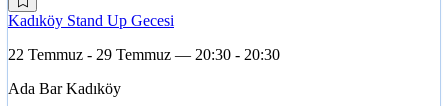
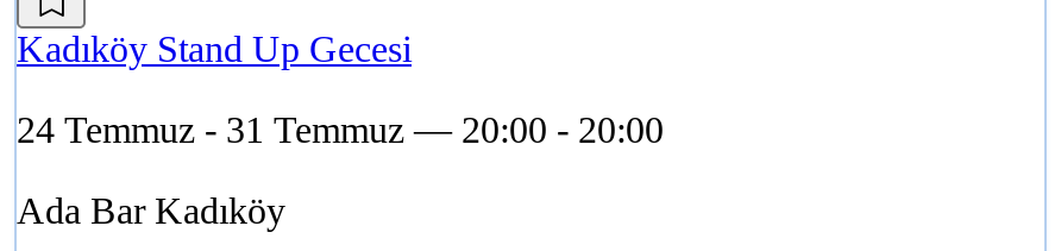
[8,46,280,63] 22 Temmuz - 29 Temmuz — 20:30 - 20:30 -> [17,109,664,149] 24 Temmuz - 31 Temmuz — 20:00 - 20:00

